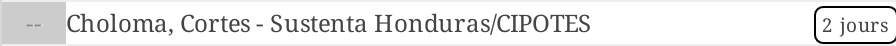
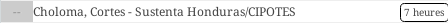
[822,12,890,38] 2 jours -> [404,6,445,19] 7 heures

